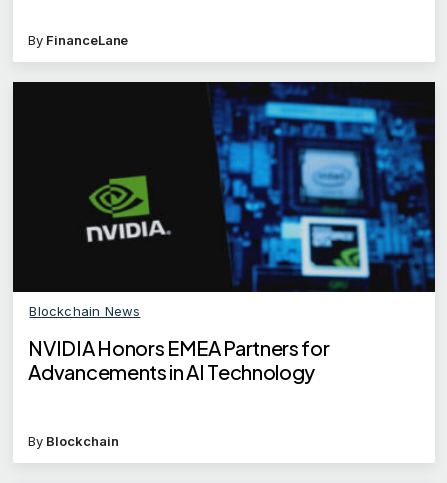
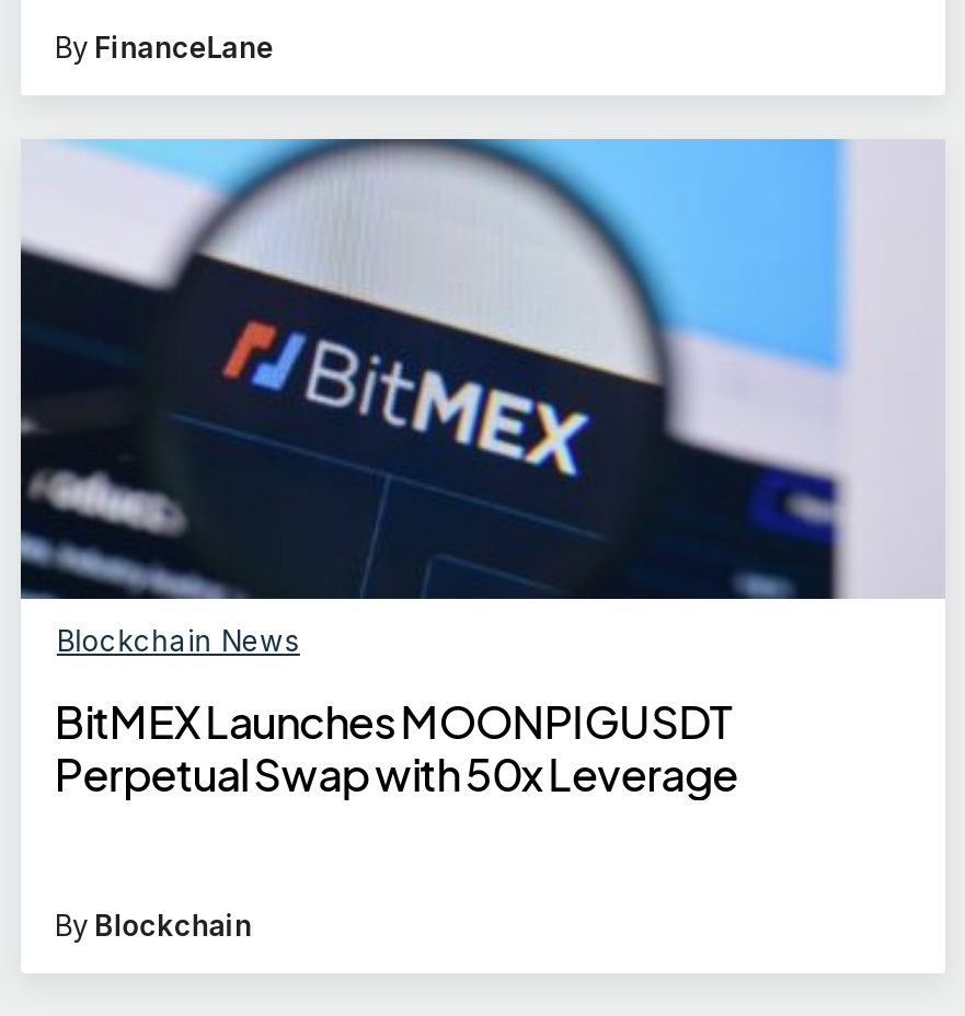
[12,81,436,293] [image] -> [19,137,945,601] [image]
[28,335,329,384] NVIDIA Honors EMEA Partners for | Advancements in AI Technology -> [55,694,738,801] BitMEX Launches MOONPIGUSDT | Perpetual Swap with 50x Leverage

